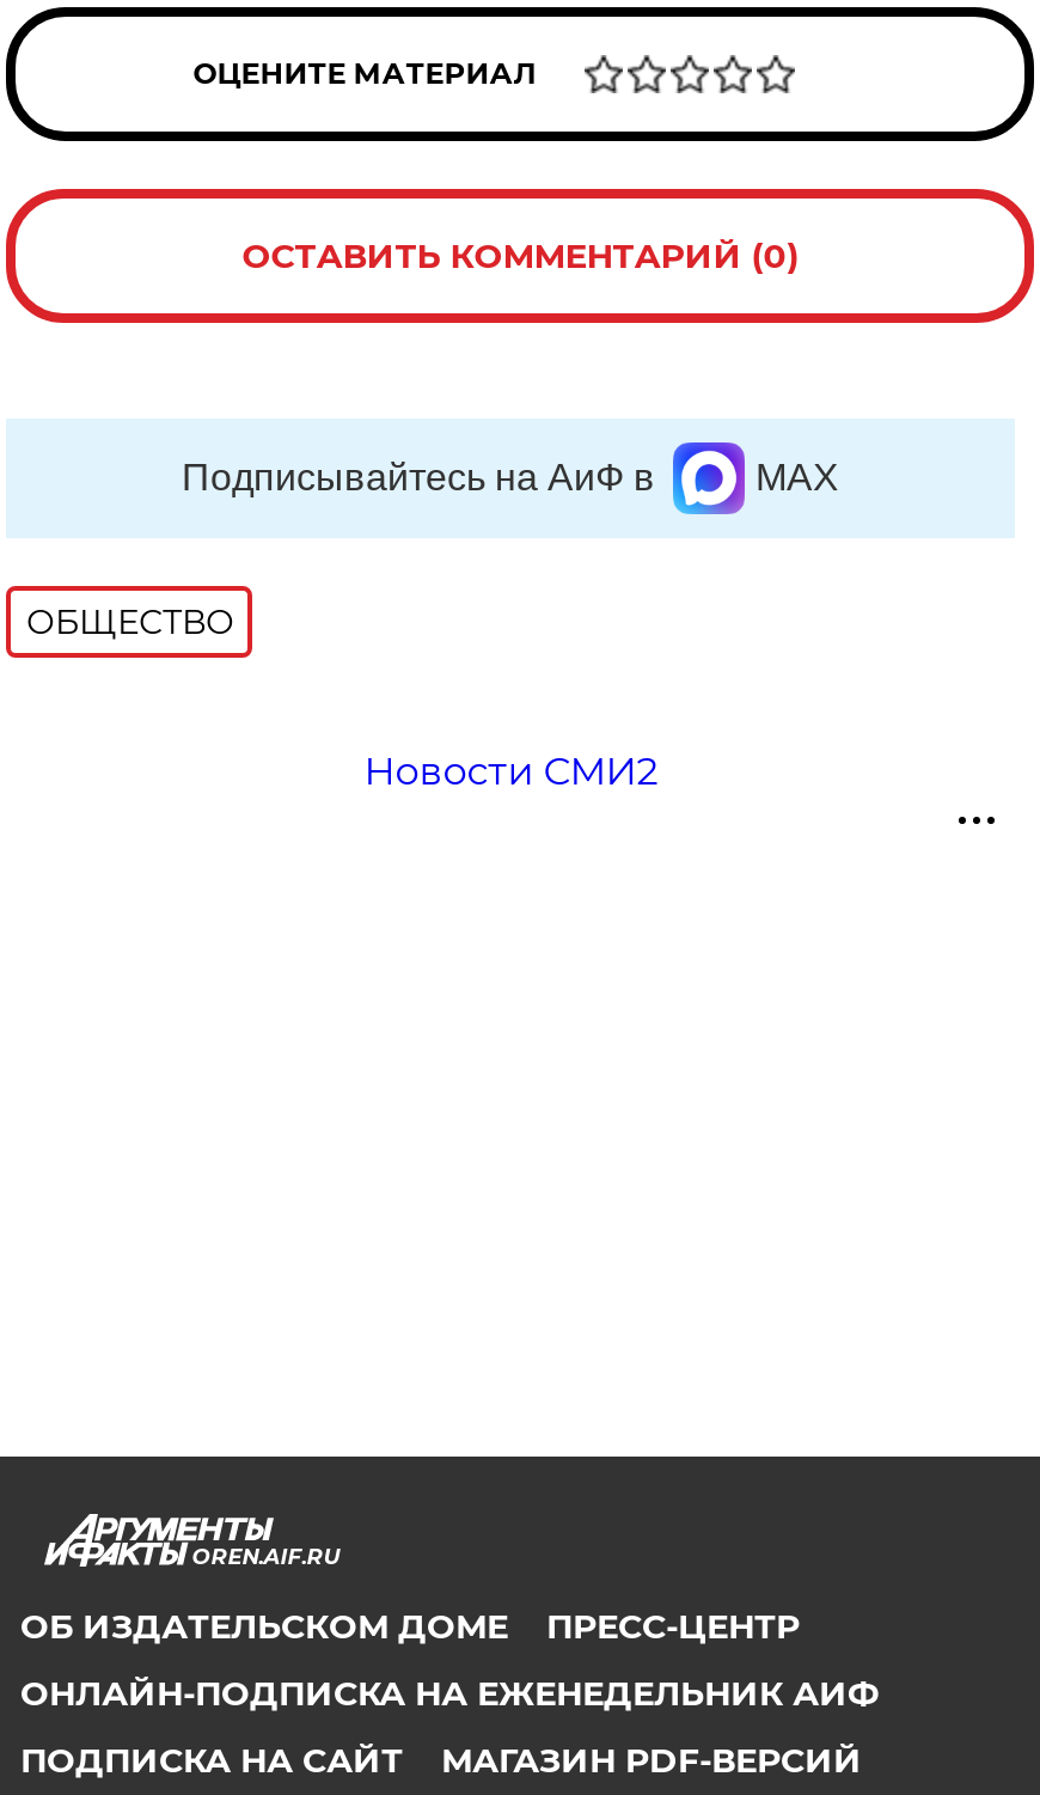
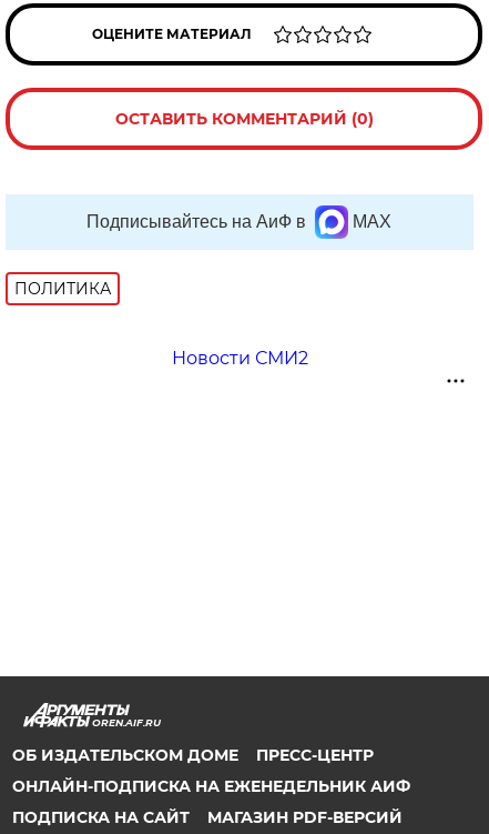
[26,599,234,642] ОБЩЕСТВО -> [15,278,111,298] ПОЛИТИКА

